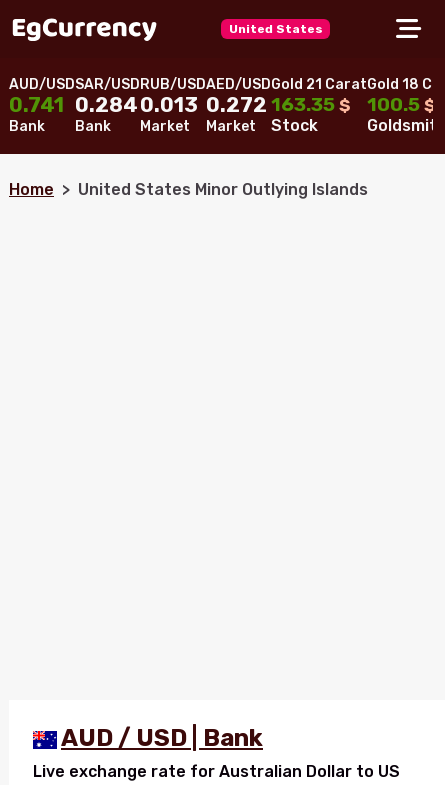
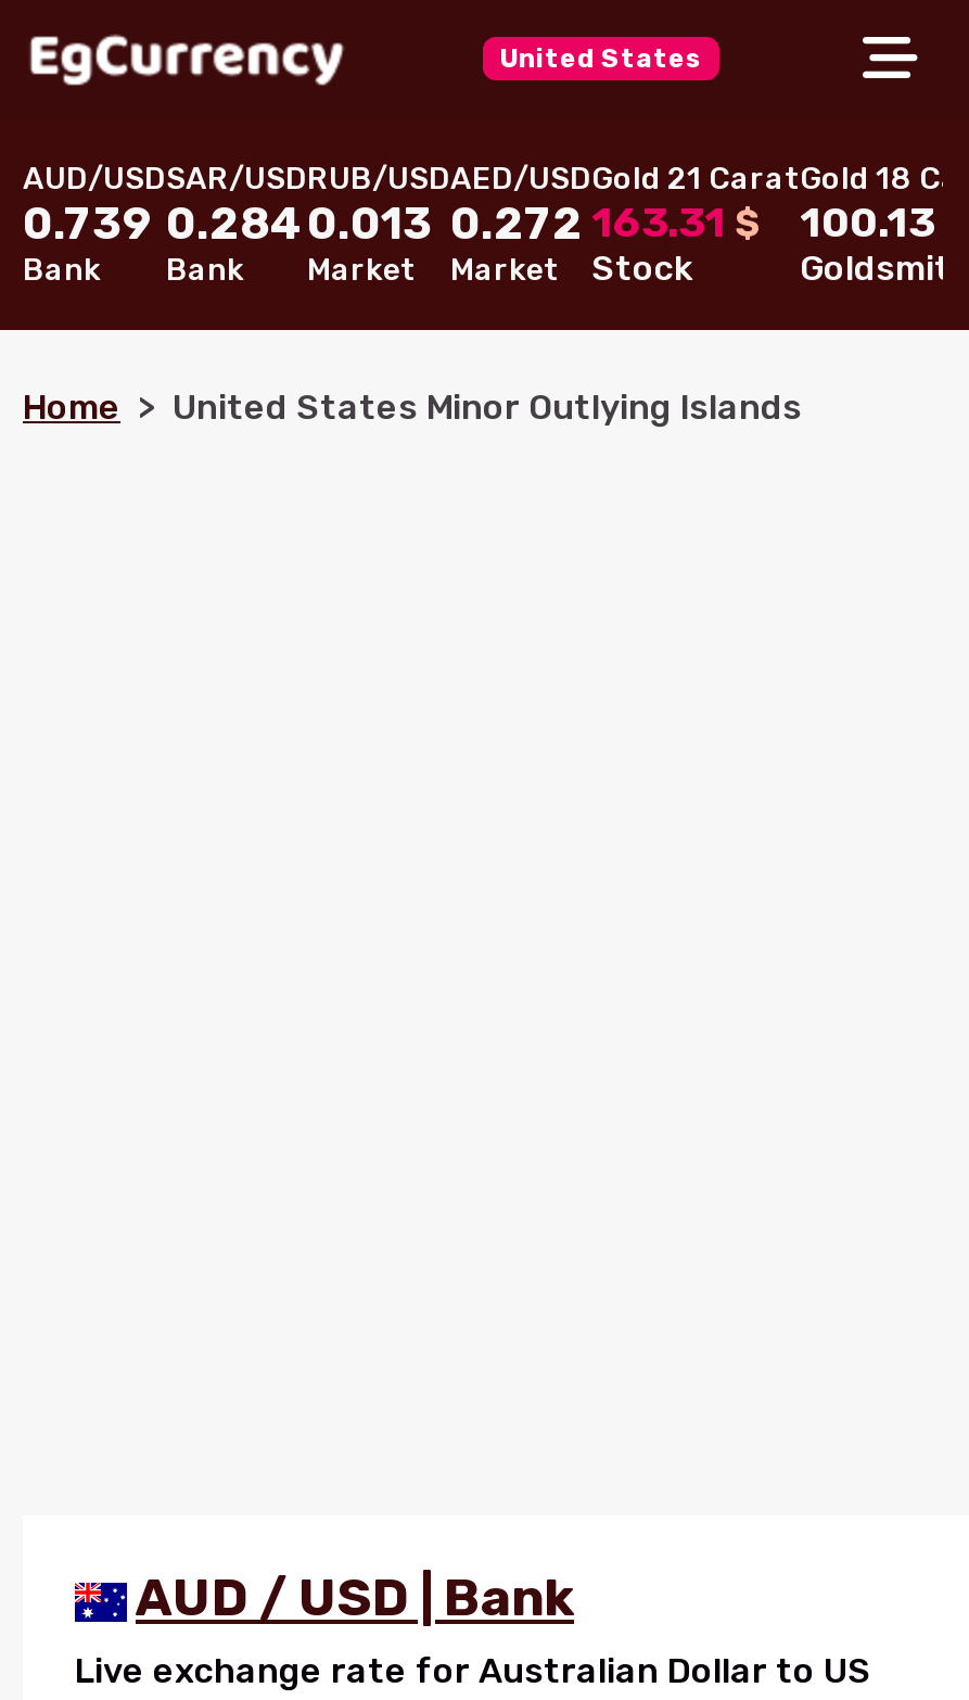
[9,93,64,117] 0.741 -> [23,199,153,251] 0.739
[271,93,350,116] 163.35 $ -> [591,197,758,247] 163.31 $
[367,93,435,116] 100.5 $ -> [800,197,967,247] 100.13 $

